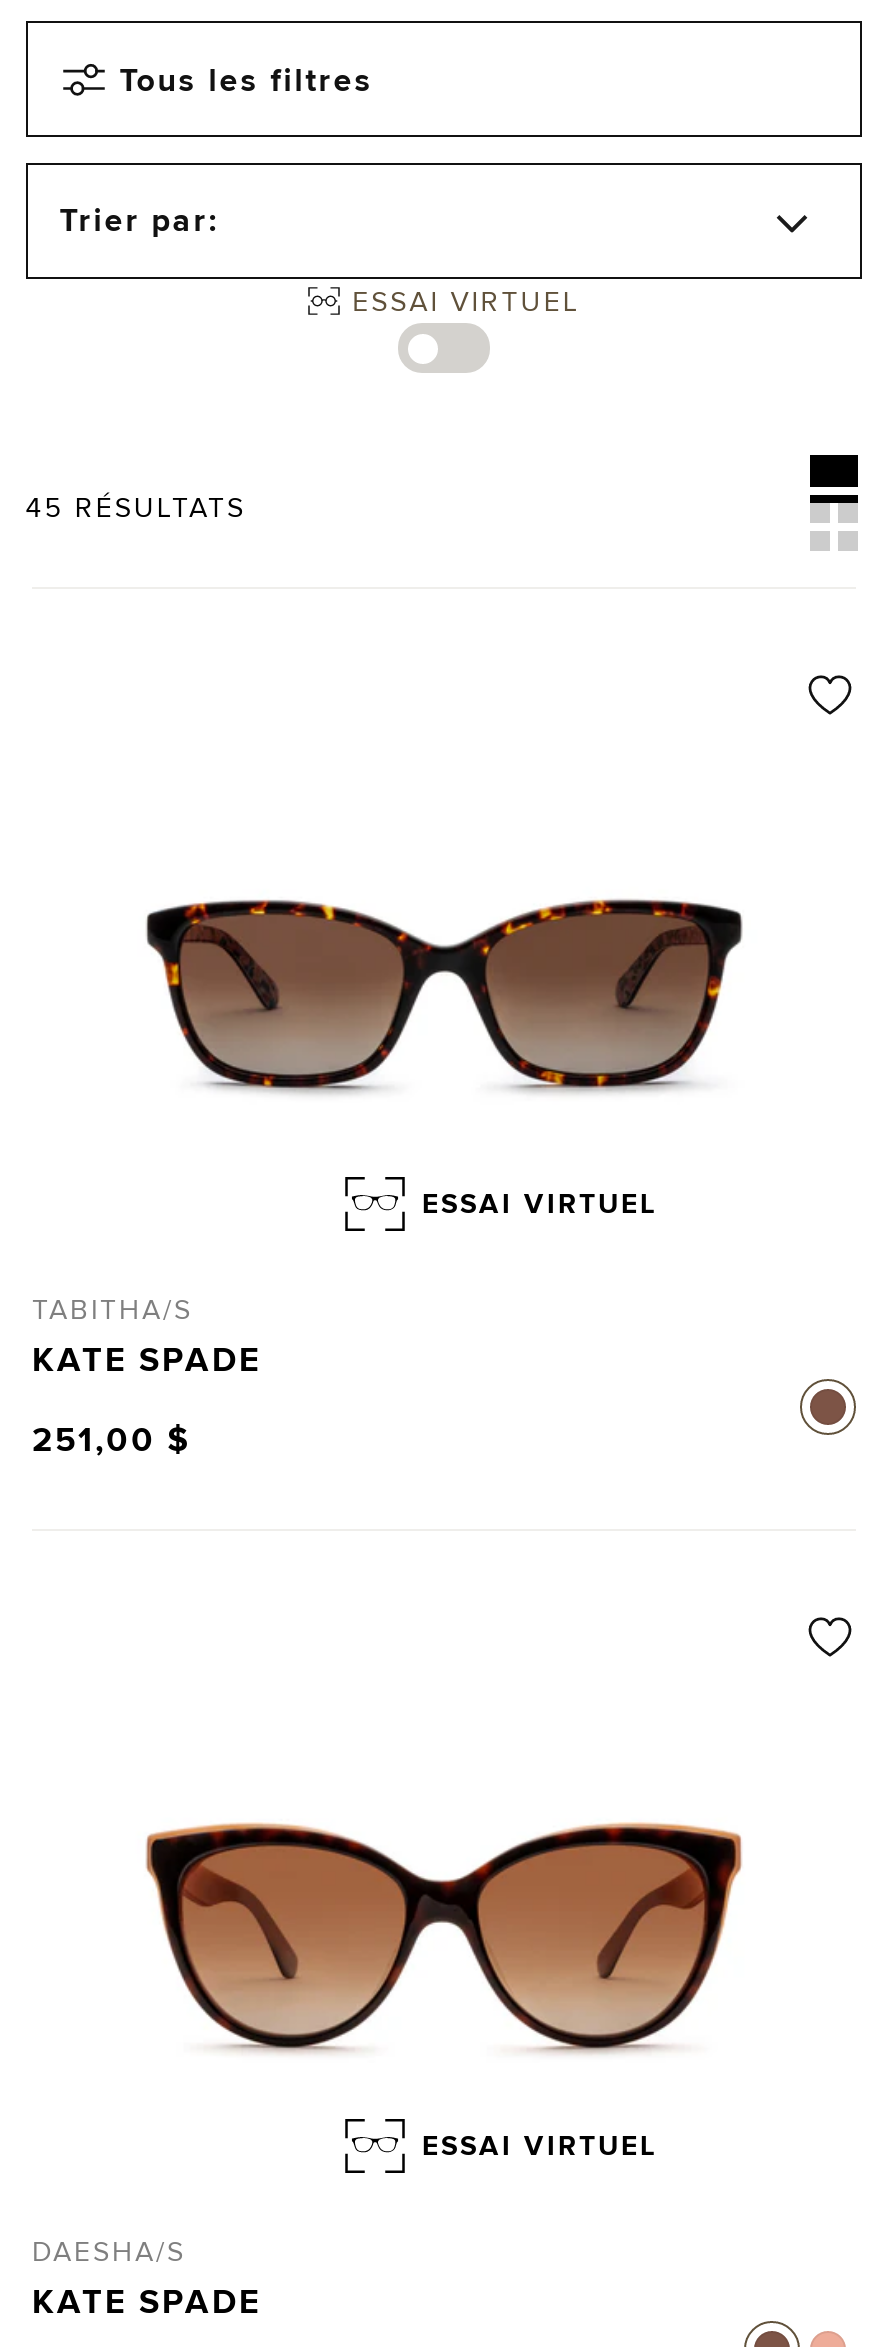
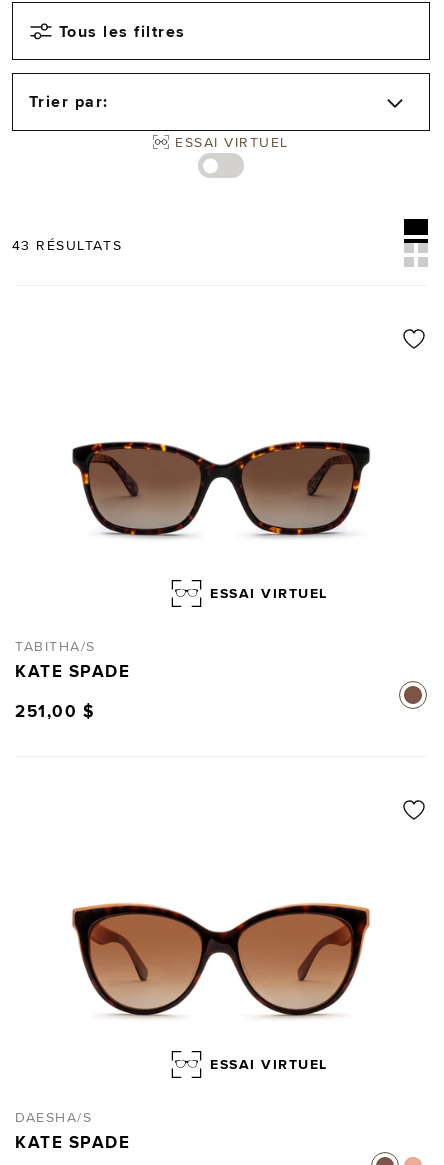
[26,487,246,527] 45 RÉSULTATS -> [12,235,122,255] 43 RÉSULTATS

